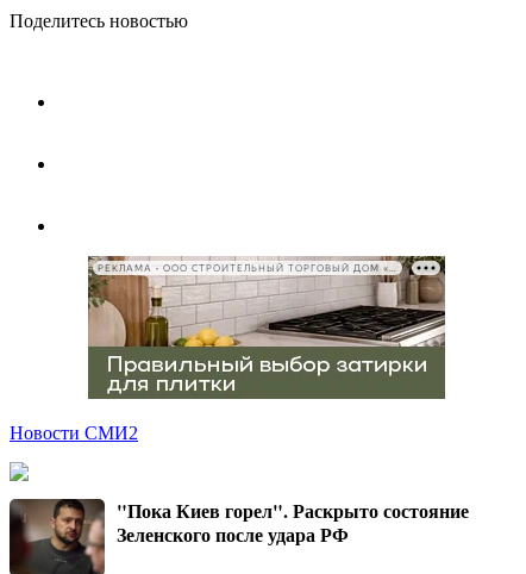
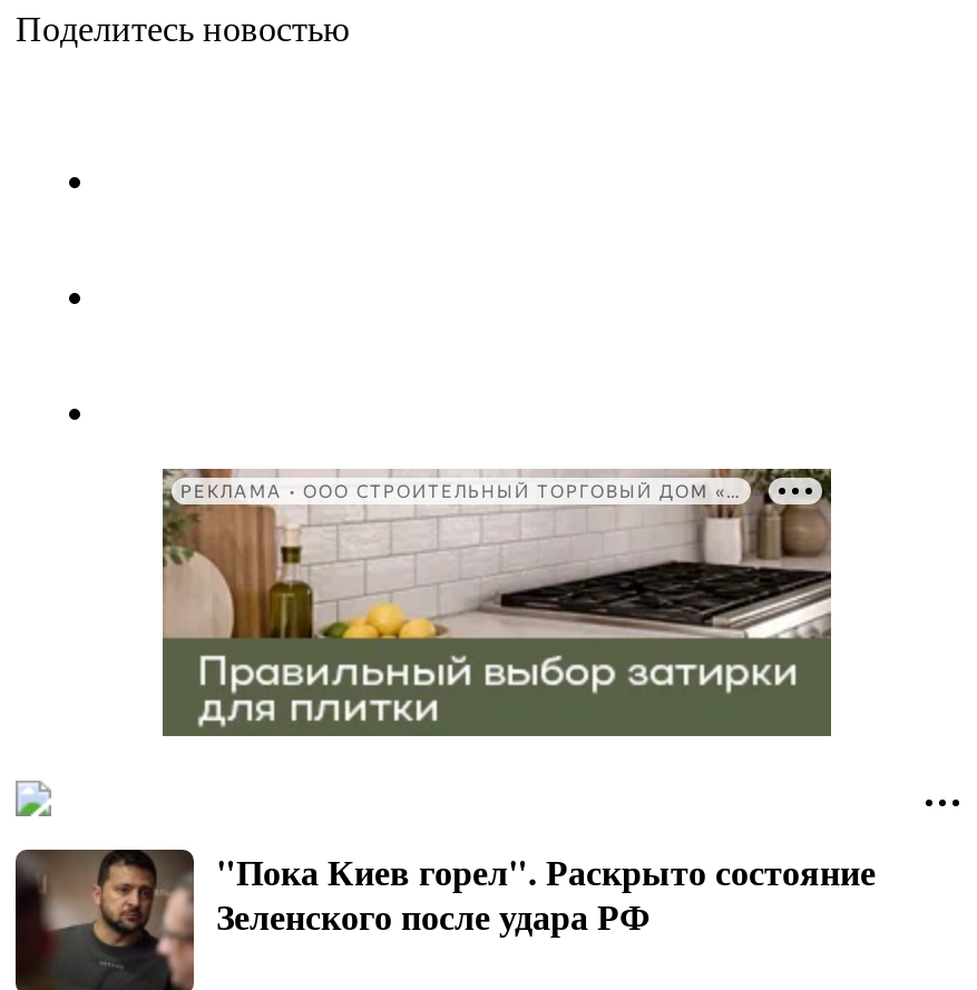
[10,423,138,443] Новости СМИ2 -> none

